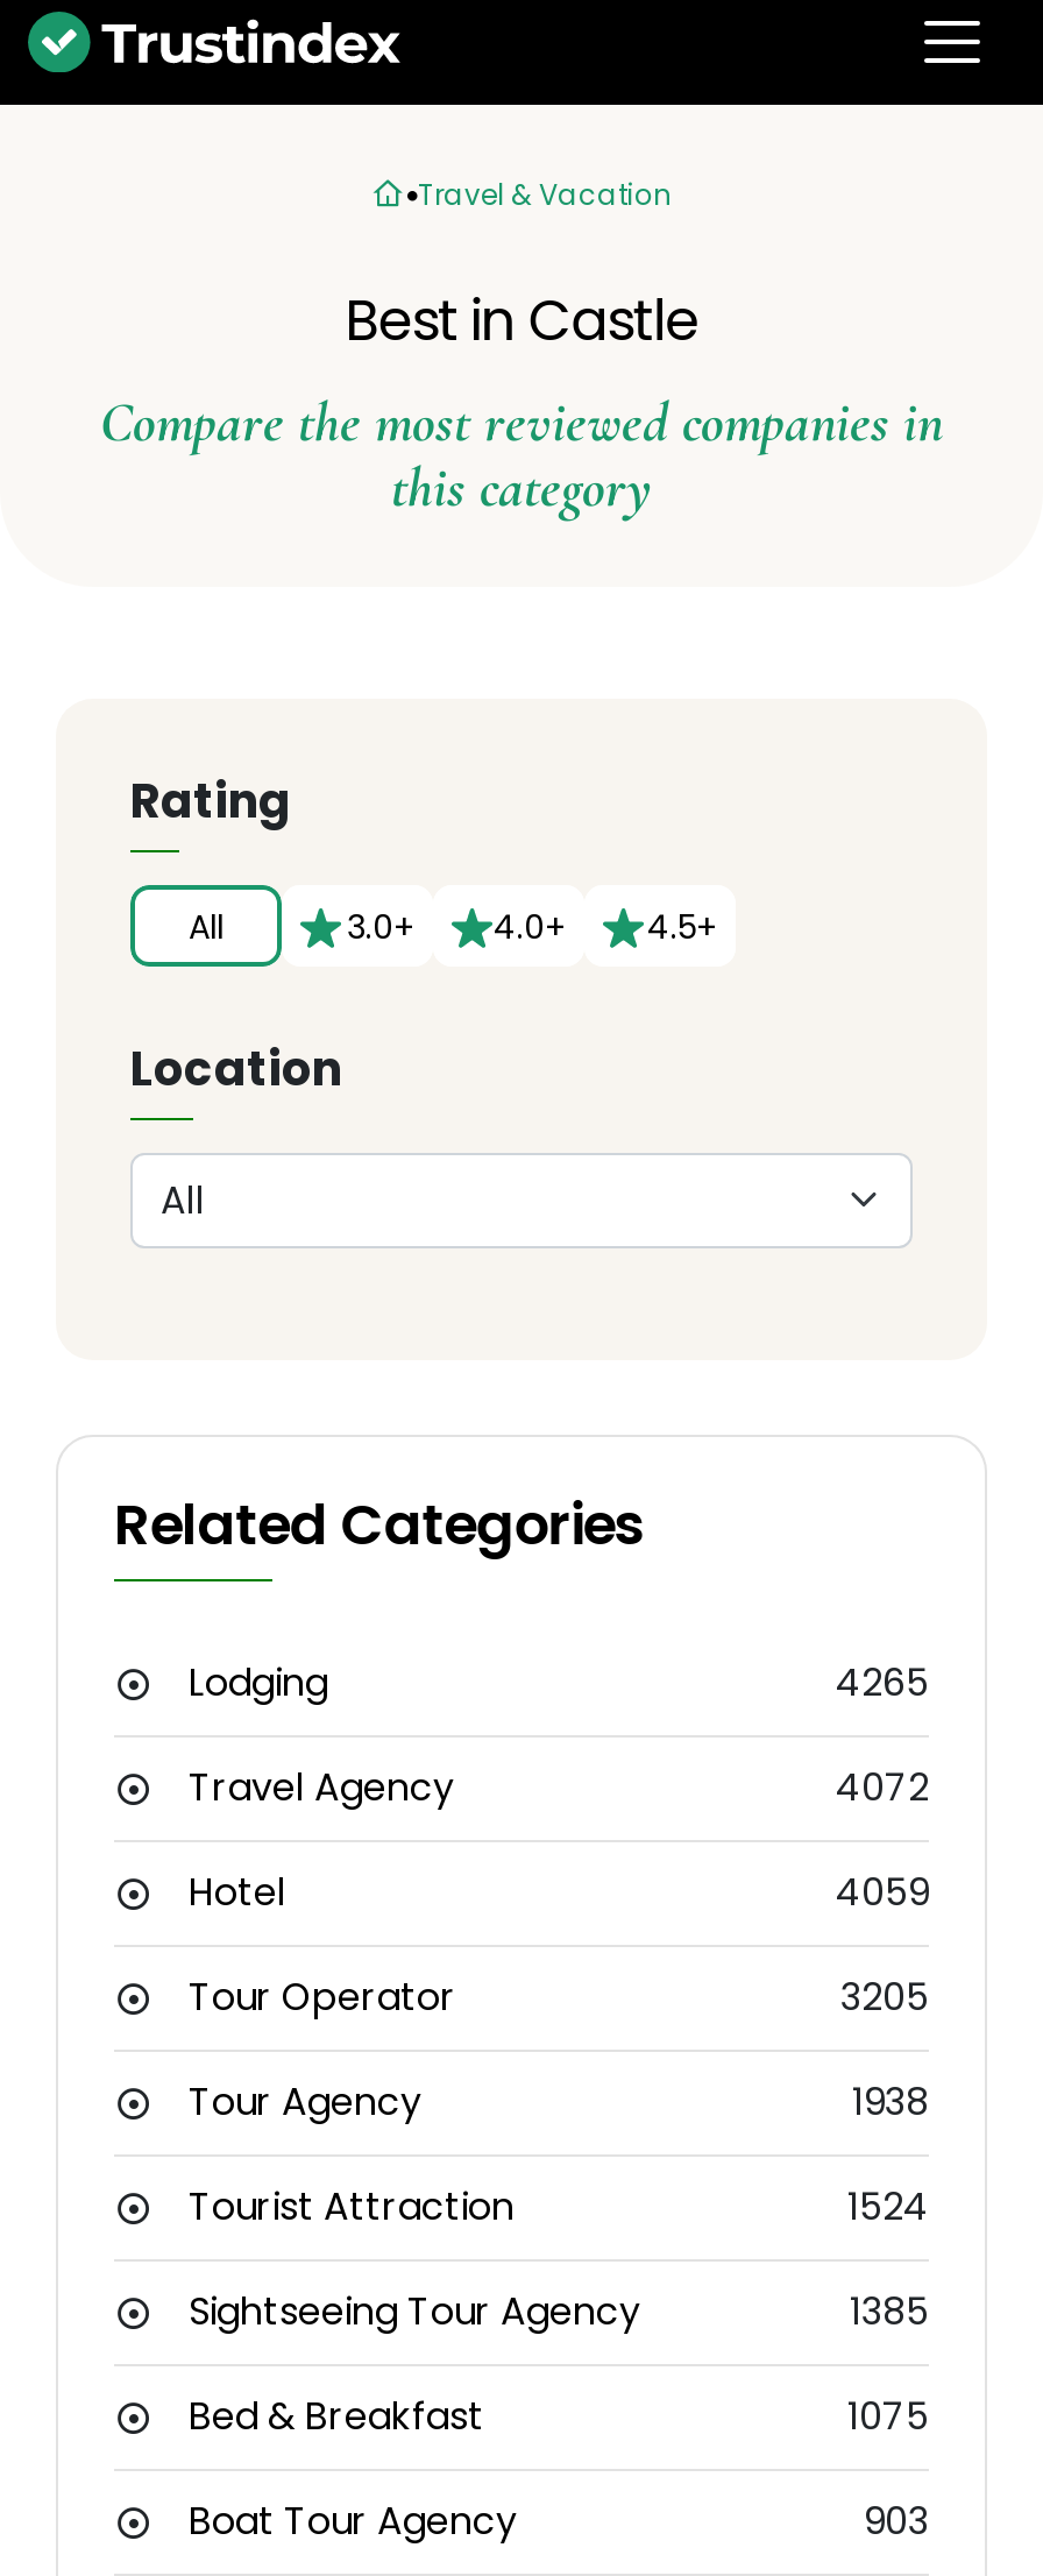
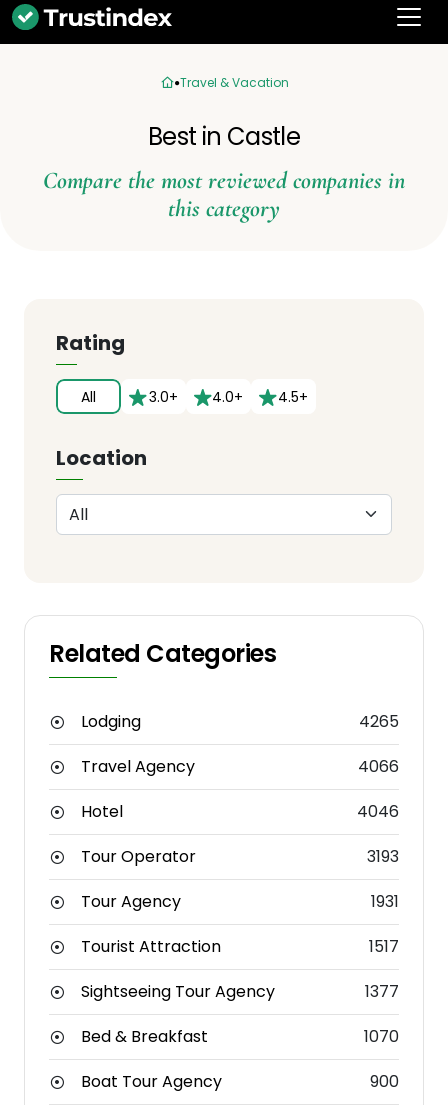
[836,1761,929,1815] 4072 -> [358,755,399,778] 4066
[836,1866,929,1920] 4059 -> [357,800,399,823] 4046
[840,1971,929,2024] 3205 -> [367,845,399,868] 3193
[852,2076,929,2129] 1938 -> [371,890,399,913] 1931
[847,2181,929,2234] 1524 -> [369,935,399,958] 1517
[850,2285,929,2339] 1385 -> [365,980,399,1003] 1377
[847,2390,929,2444] 1075 -> [364,1025,399,1048] 1070
[864,2495,929,2549] 903 -> [370,1070,399,1093] 900

